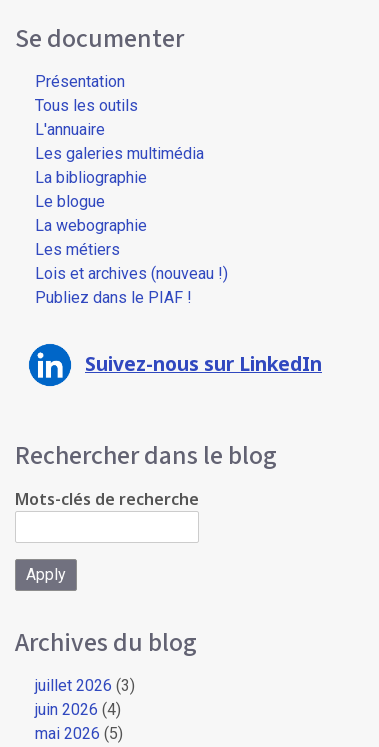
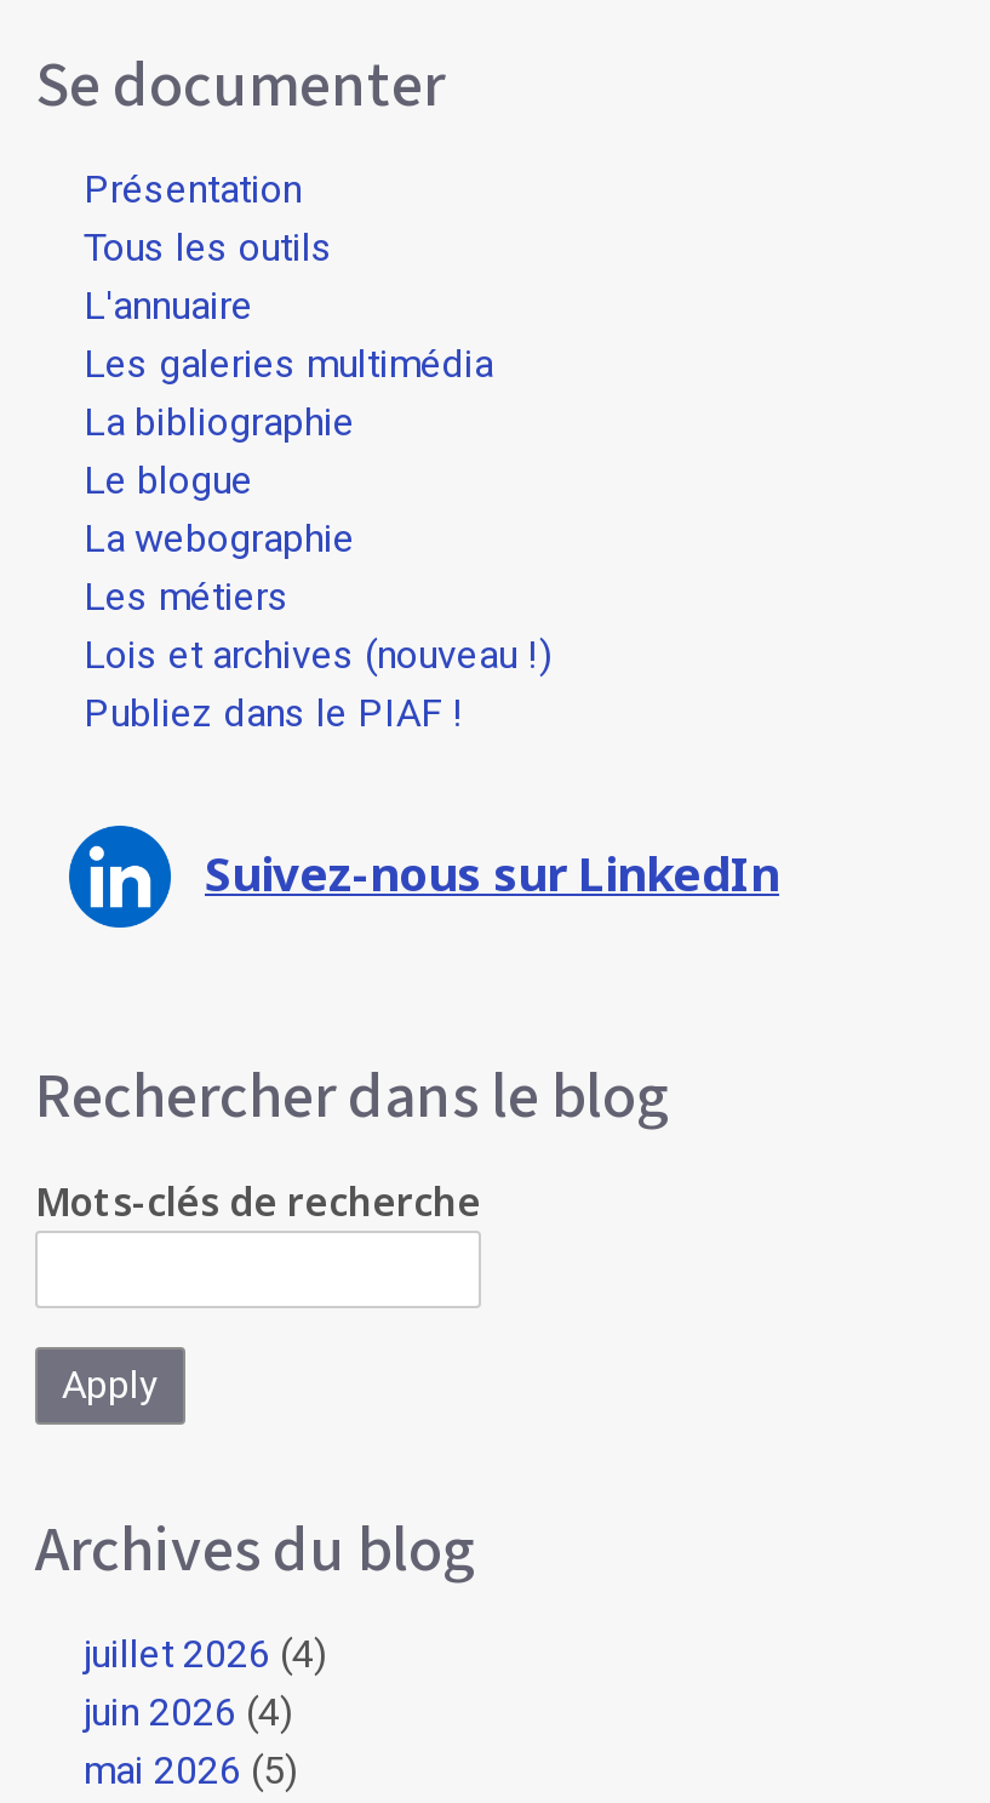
[35,676,135,695] juillet 2026 (3) -> [84,1632,326,1678] juillet 2026 (4)

